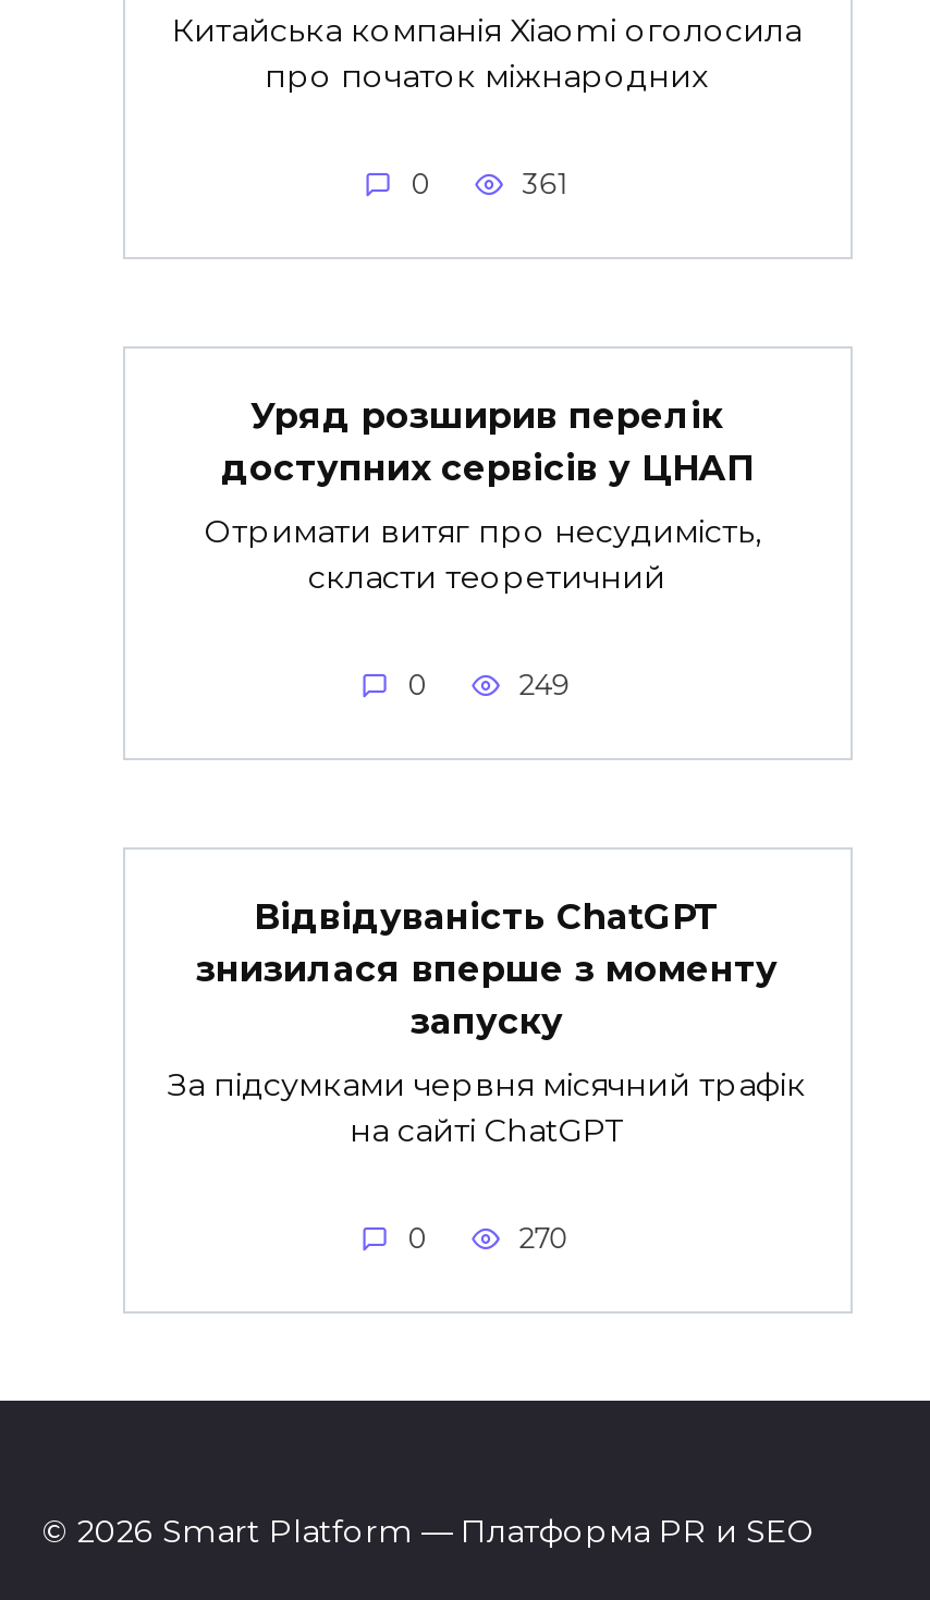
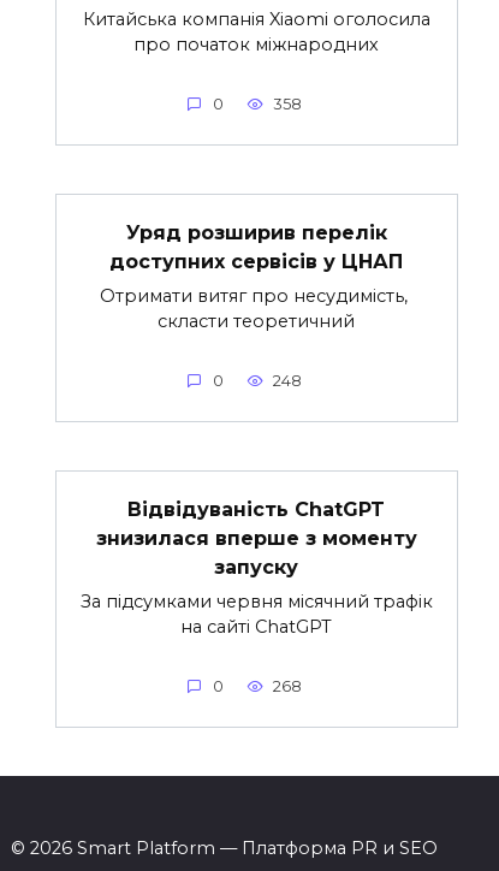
[522,168,566,201] 361 -> [273,95,302,113] 358
[519,669,569,702] 249 -> [273,372,302,390] 248
[519,1222,569,1255] 270 -> [273,678,302,696] 268

